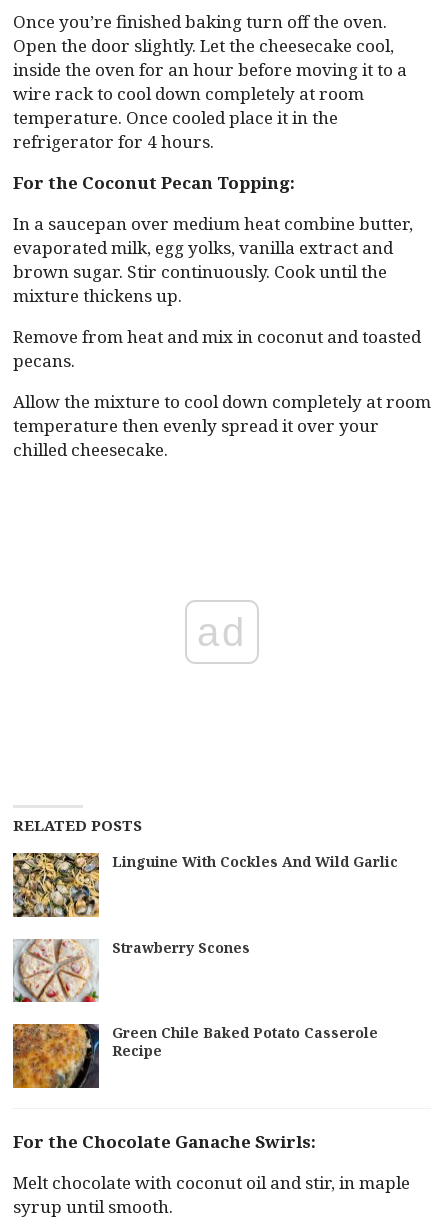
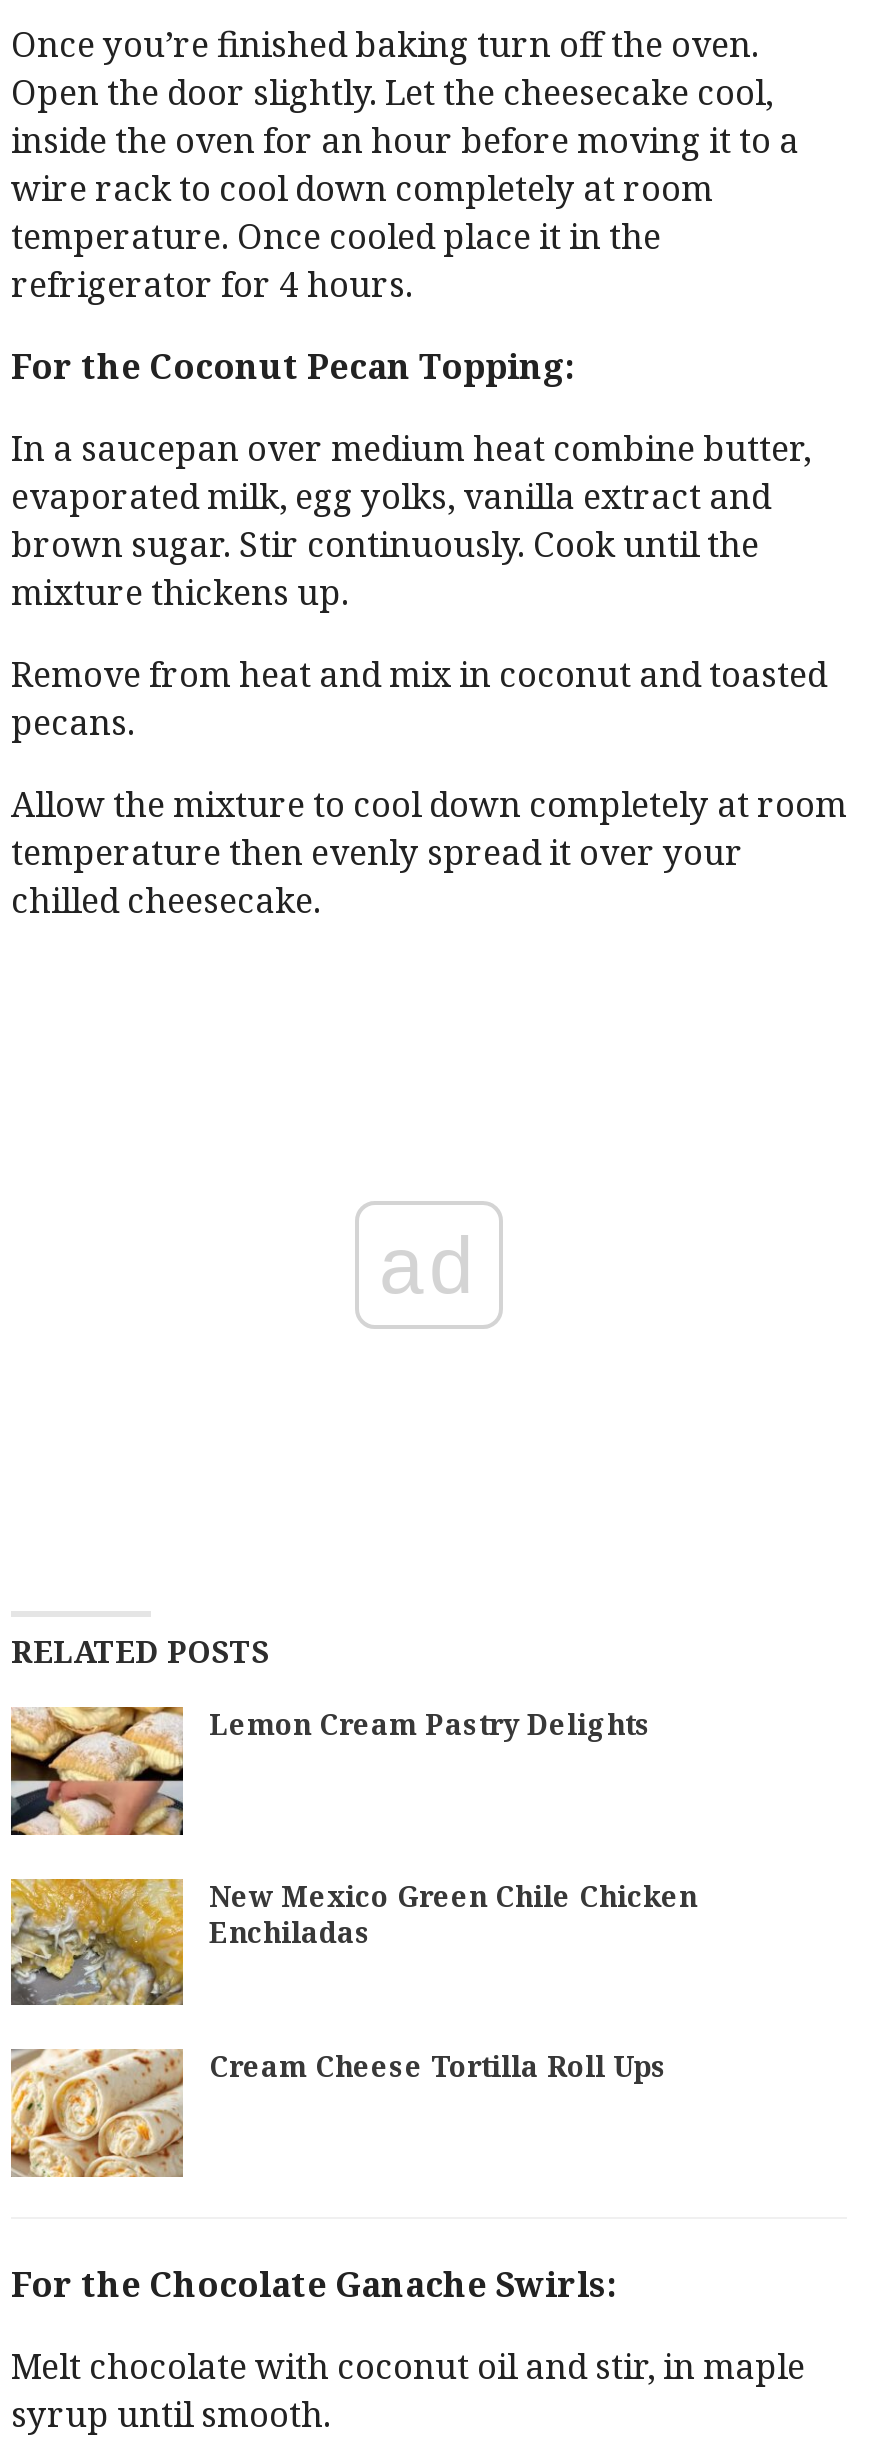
[12,852,398,918] [image] | Linguine With Cockles And Wild Garlic -> [9,1705,651,1837] [image] | Lemon Cream Pastry Delights
[13,938,250,1003] [image] | Strawberry Scones -> [9,1877,697,2007] [image] | New Mexico Green Chile Chicken | Enchiladas
[12,1023,378,1089] [image] | Green Chile Baked Potato Casserole | Recipe -> [9,2047,667,2179] [image] | Cream Cheese Tortilla Roll Ups

